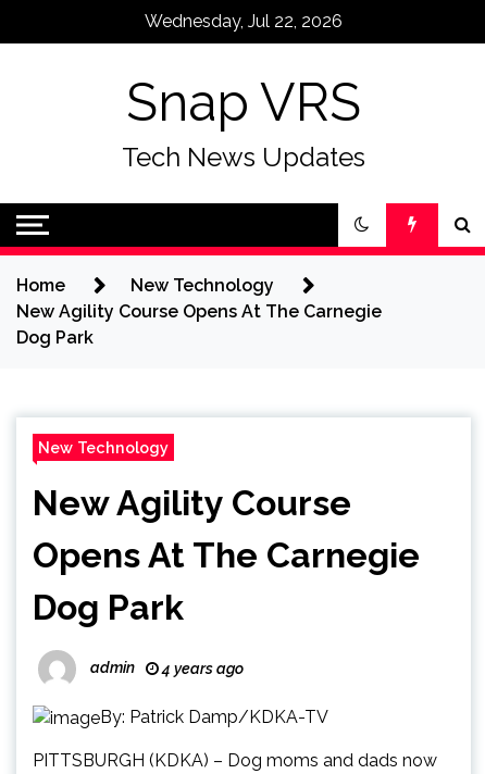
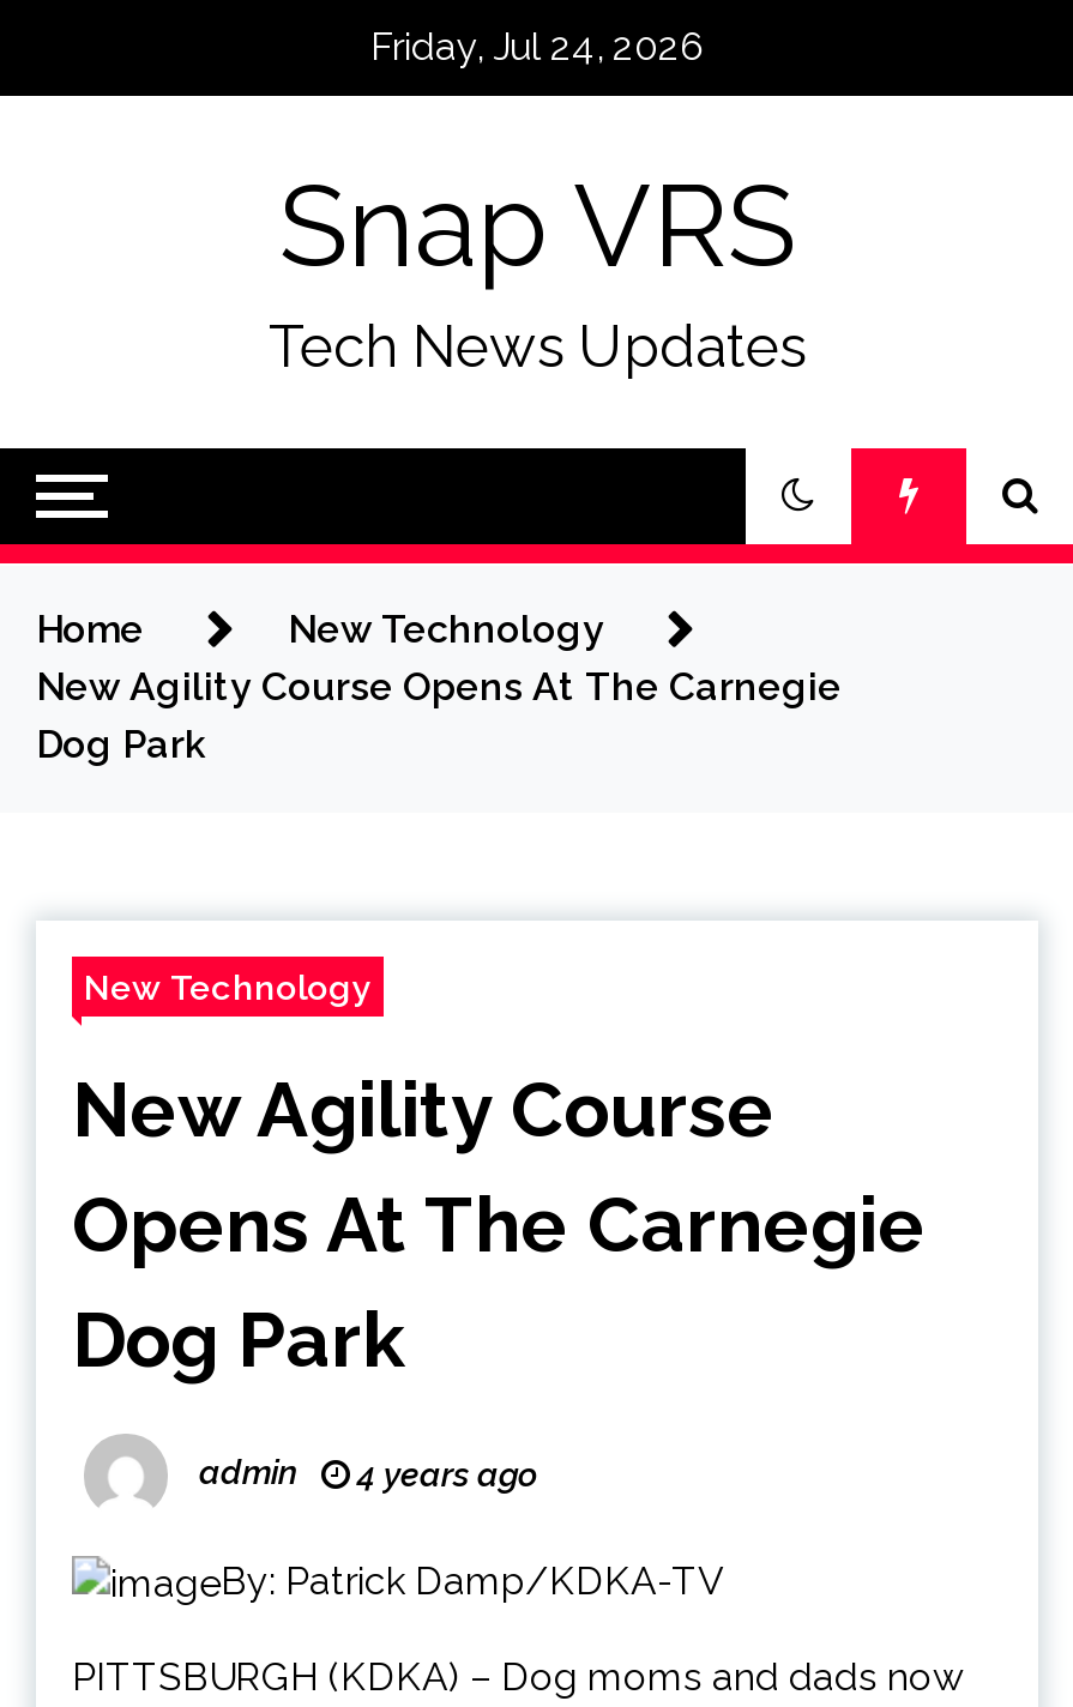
[145,11,343,32] Wednesday, Jul 22, 2026 -> [370,24,704,70] Friday, Jul 24, 2026

